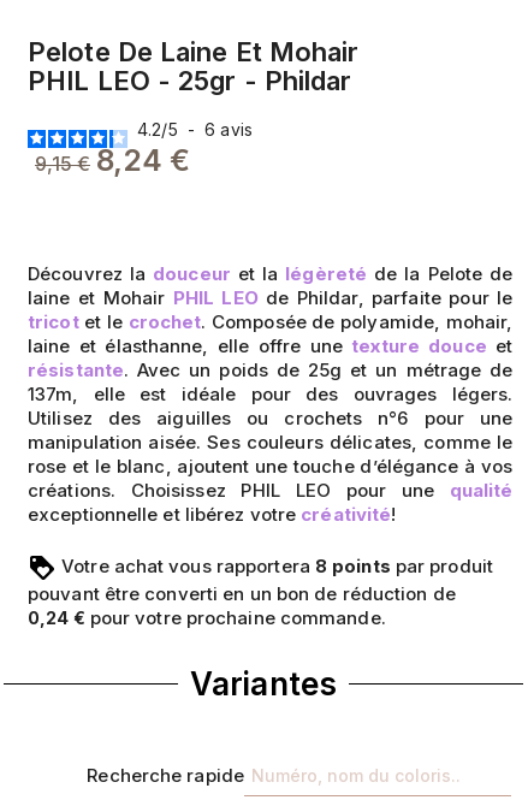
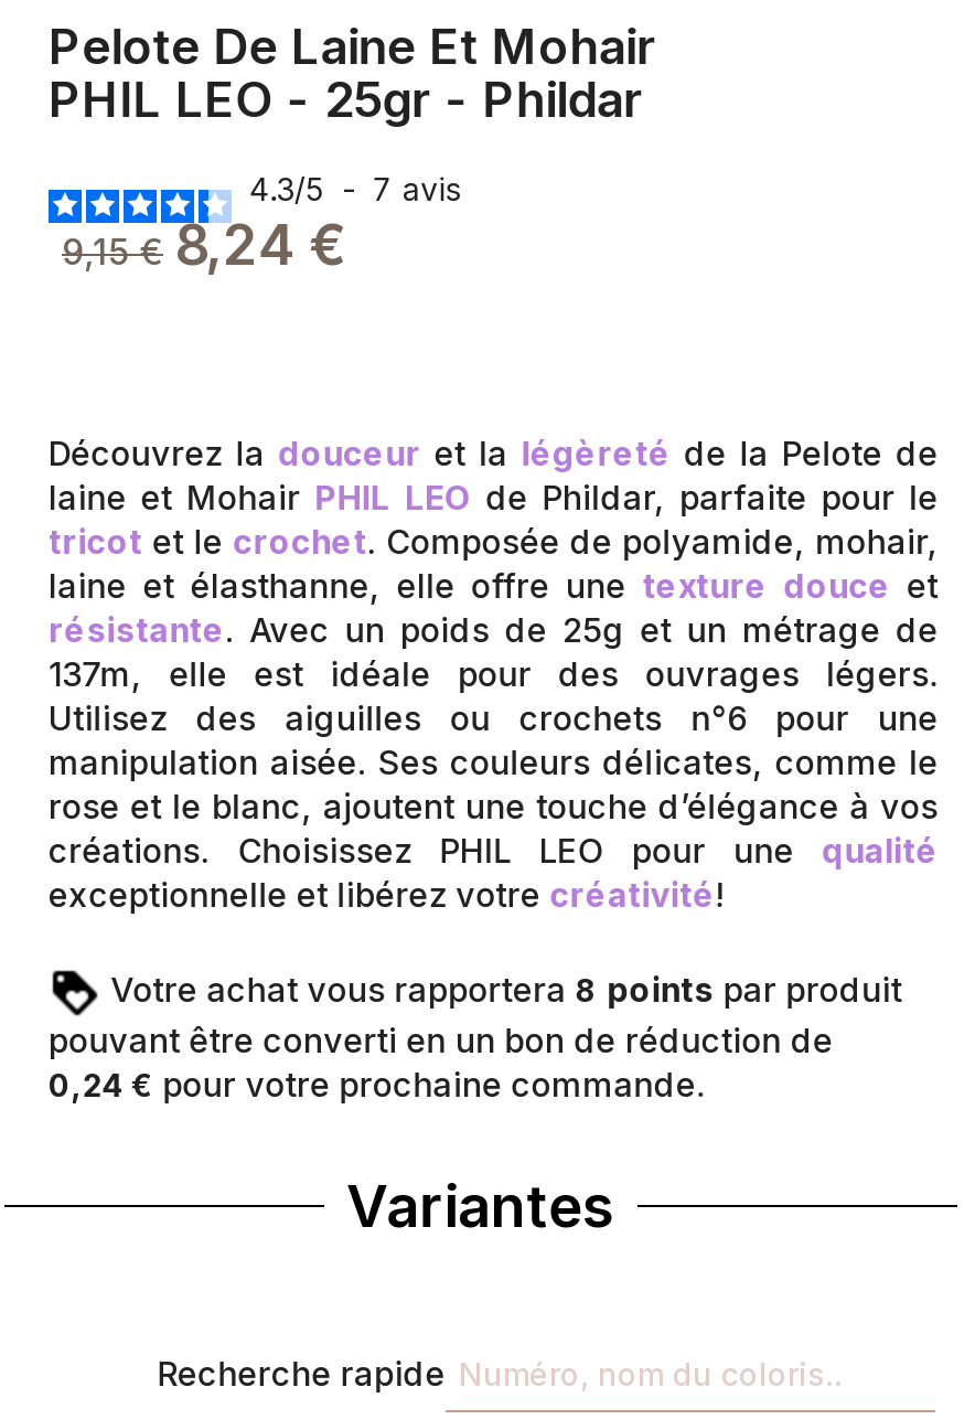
[137,118,252,139] 4.2/5 - 6 avis -> [249,169,461,206] 4.3/5 - 7 avis

